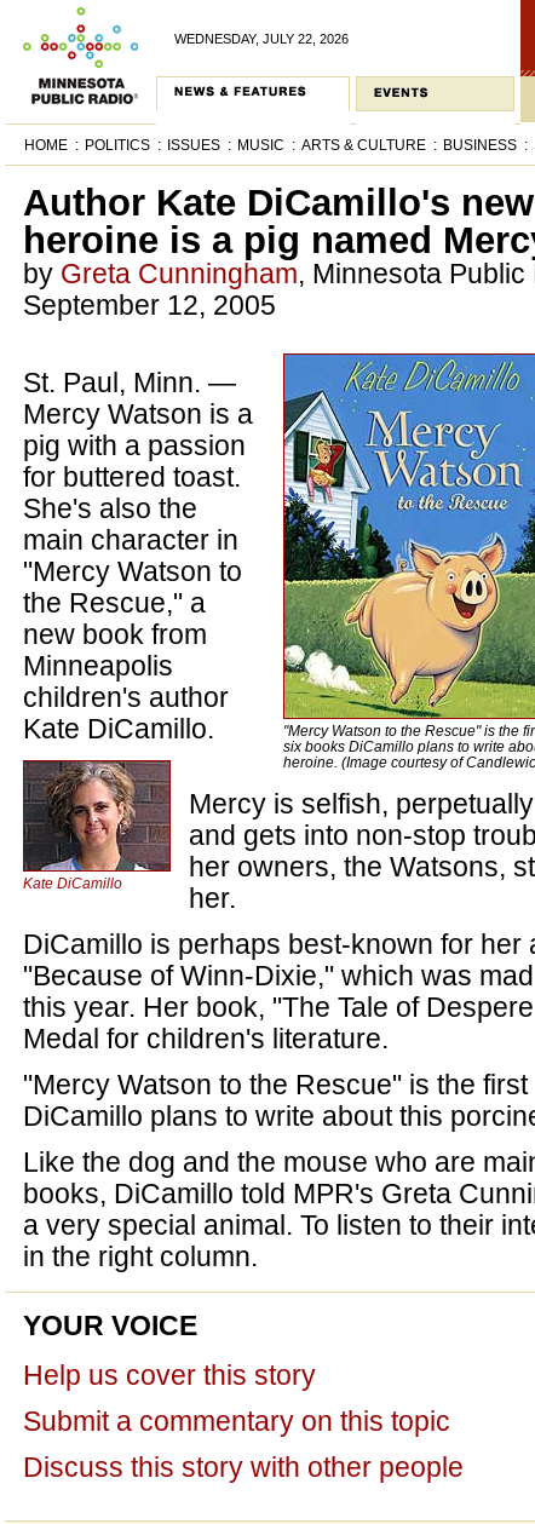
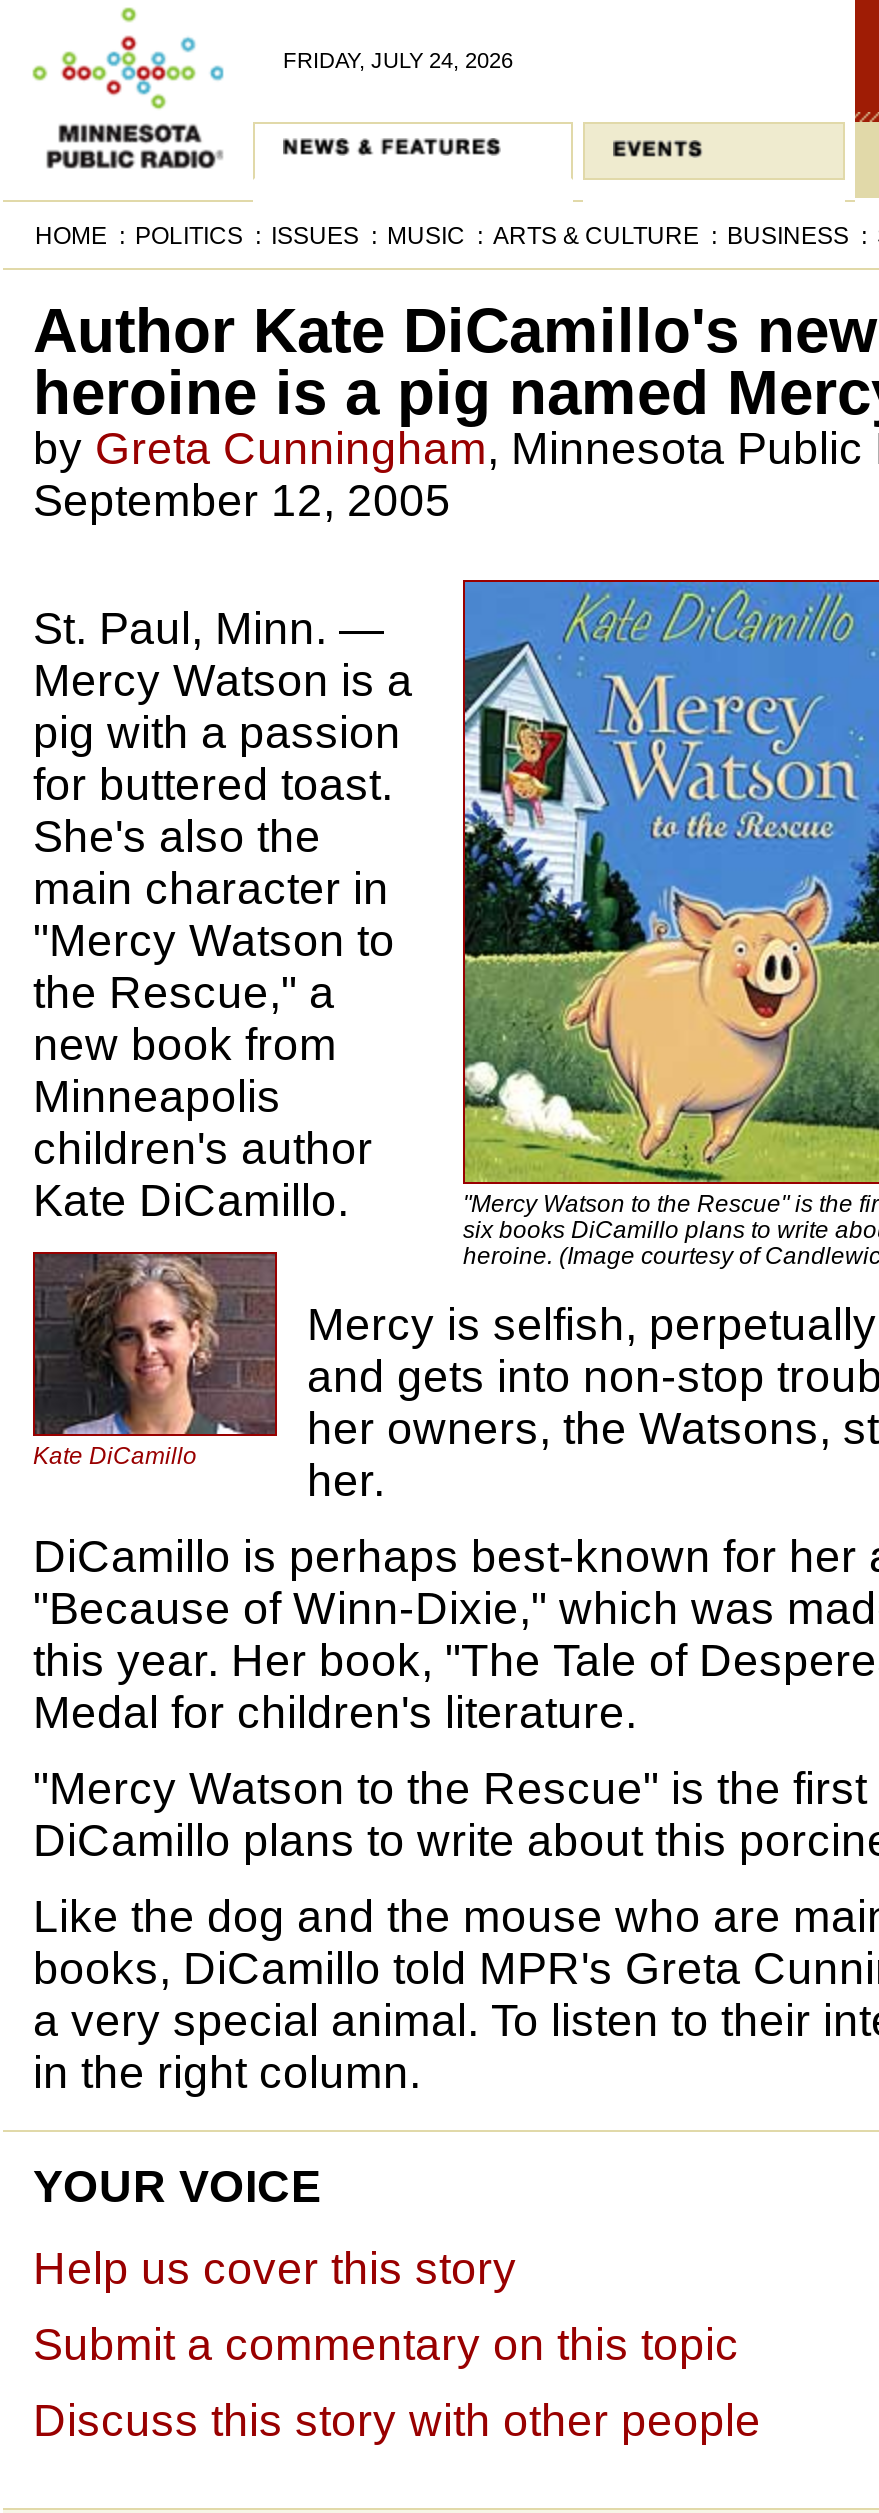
[174,31,349,46] WEDNESDAY, JULY 22, 2026 -> [283,48,513,72] FRIDAY, JULY 24, 2026

